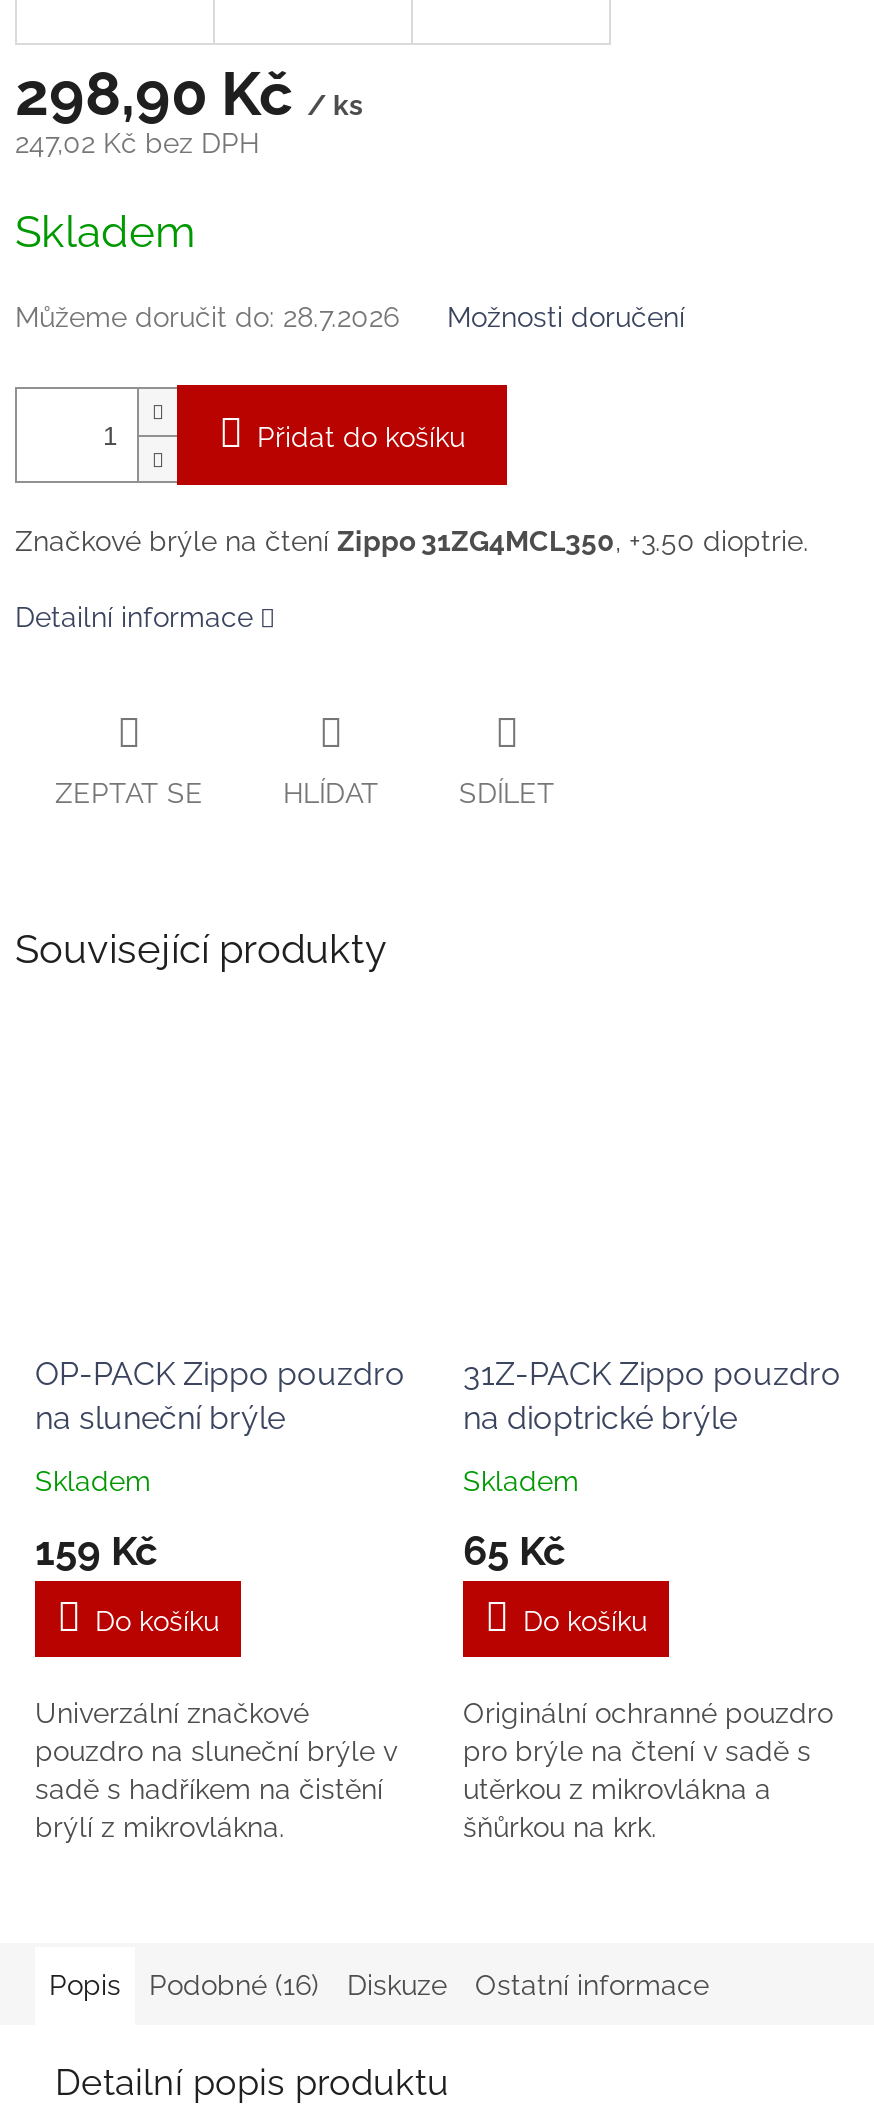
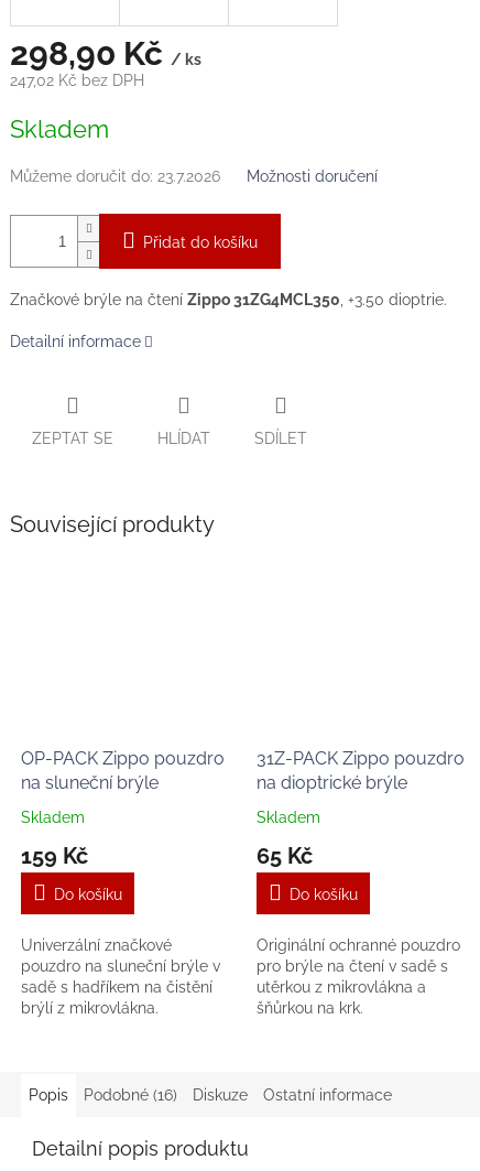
[15,302,399,334] Můžeme doručit do: 28.7.2026 -> [10,168,220,186] Můžeme doručit do: 23.7.2026

